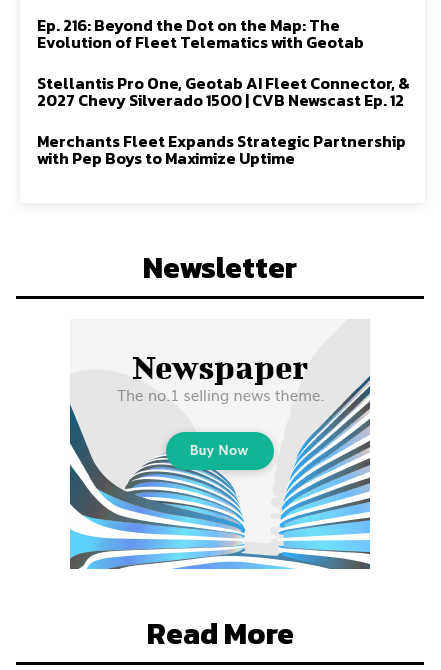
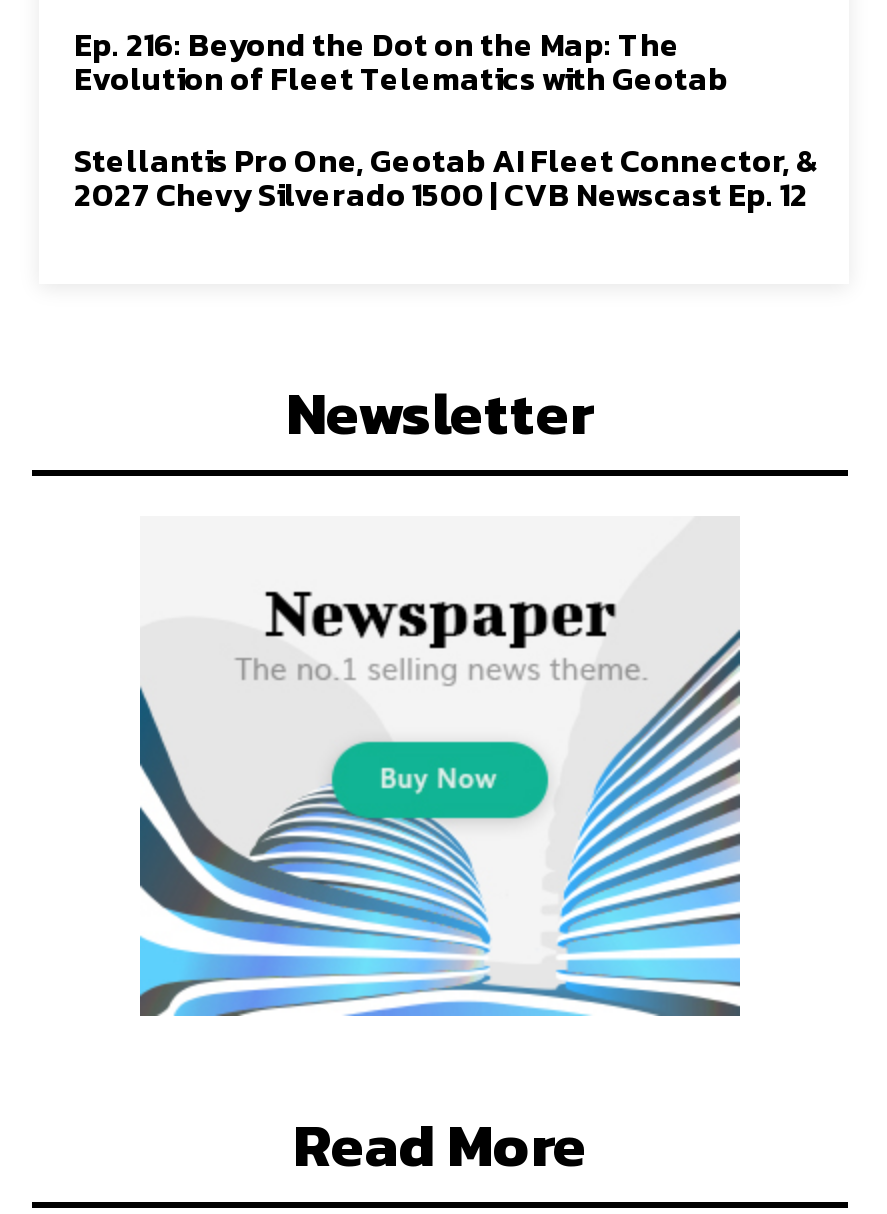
[37,129,406,170] Merchants Fleet Expands Strategic Partnership | with Pep Boys to Maximize Uptime -> none

